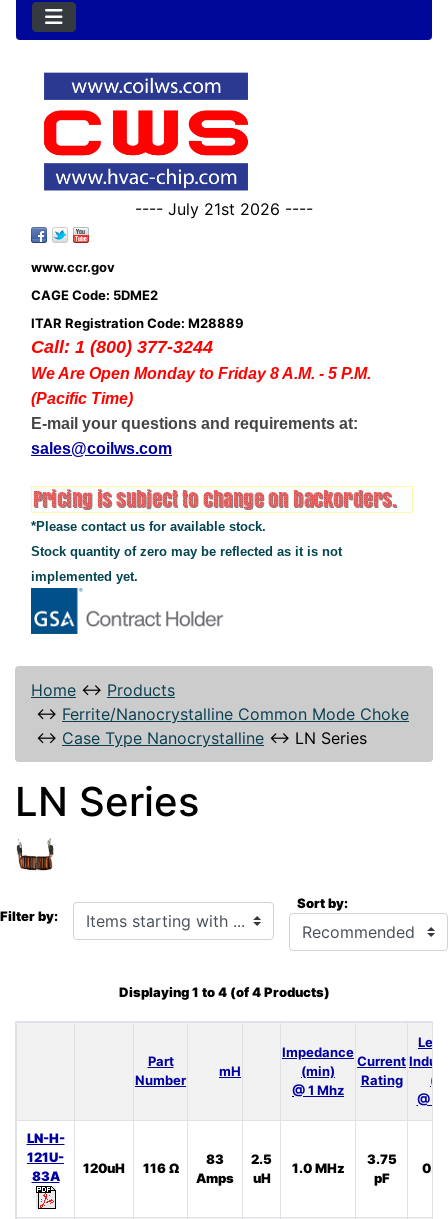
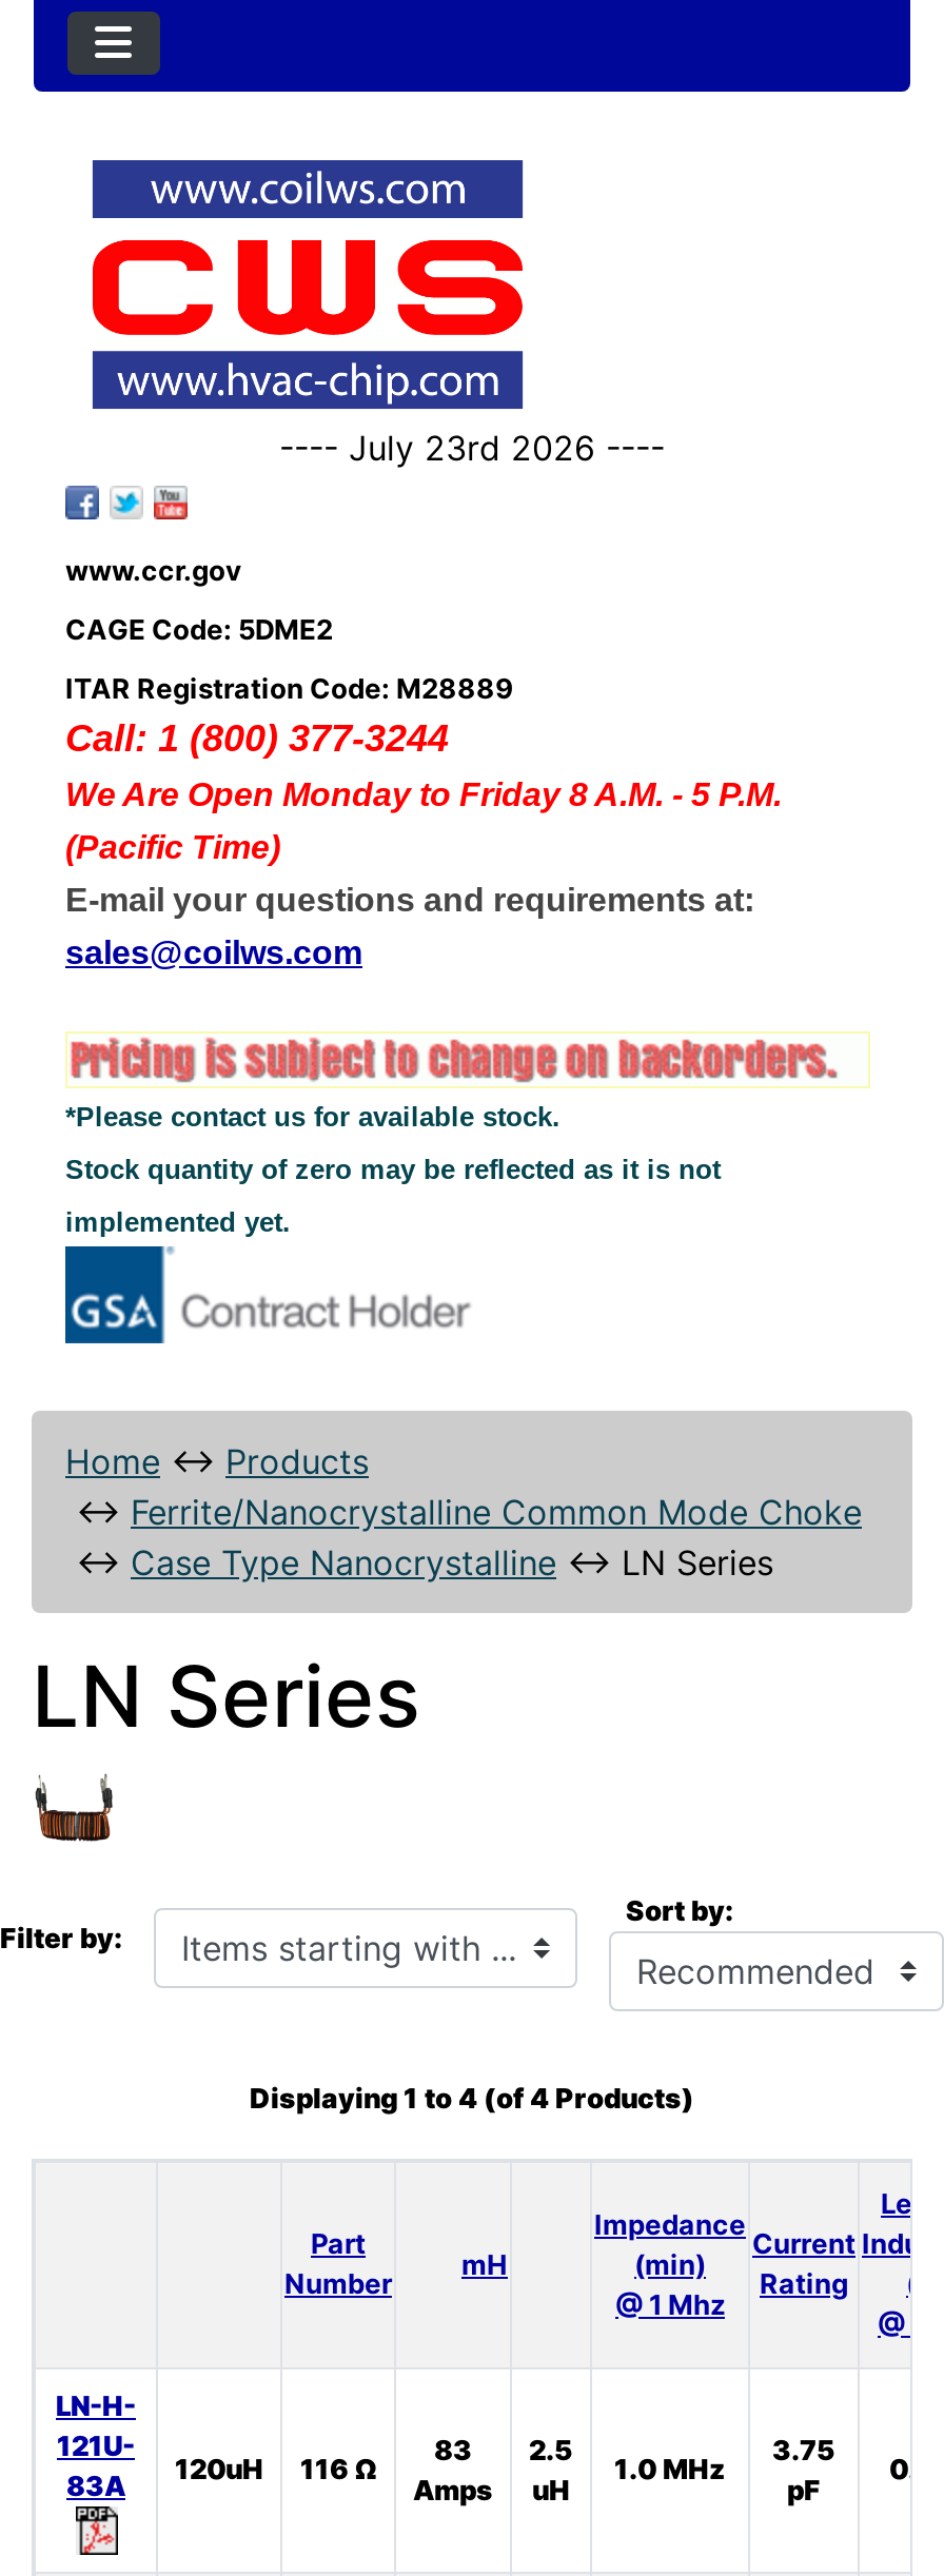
[135,199,313,219] ---- July 21st 2026 ---- -> [279,427,665,469] ---- July 23rd 2026 ----

